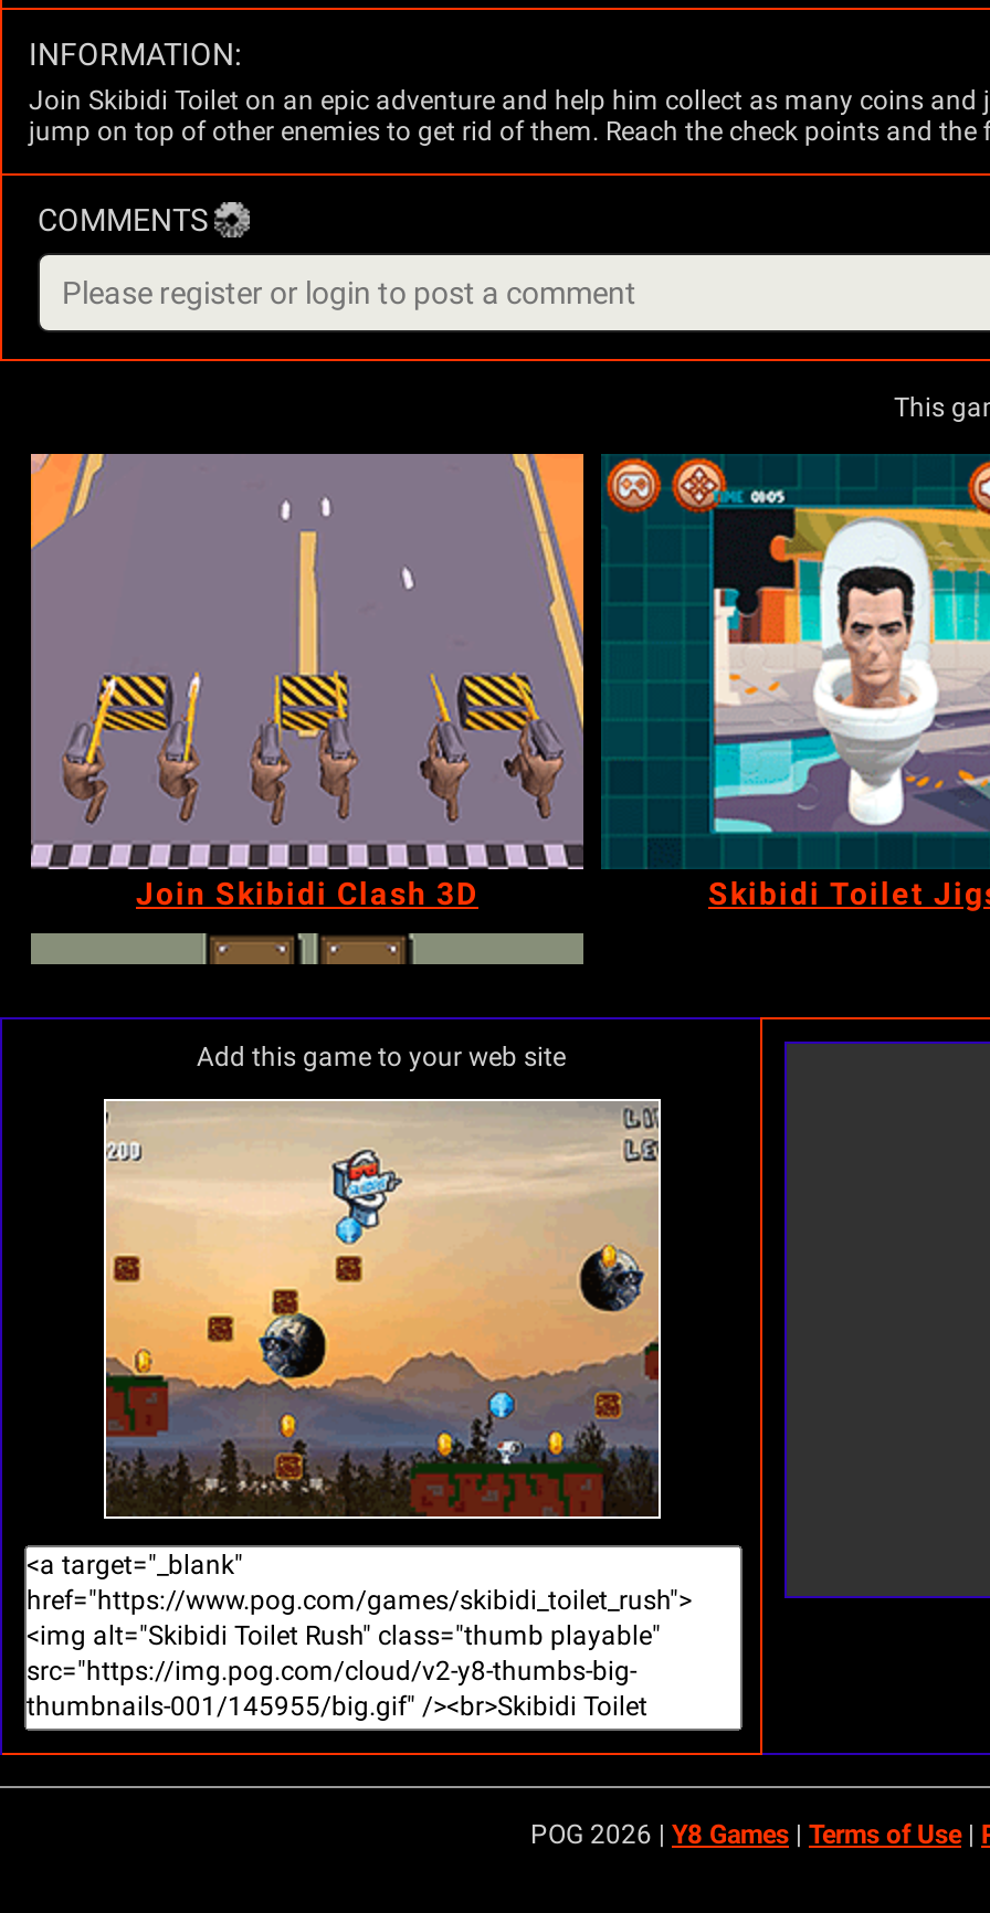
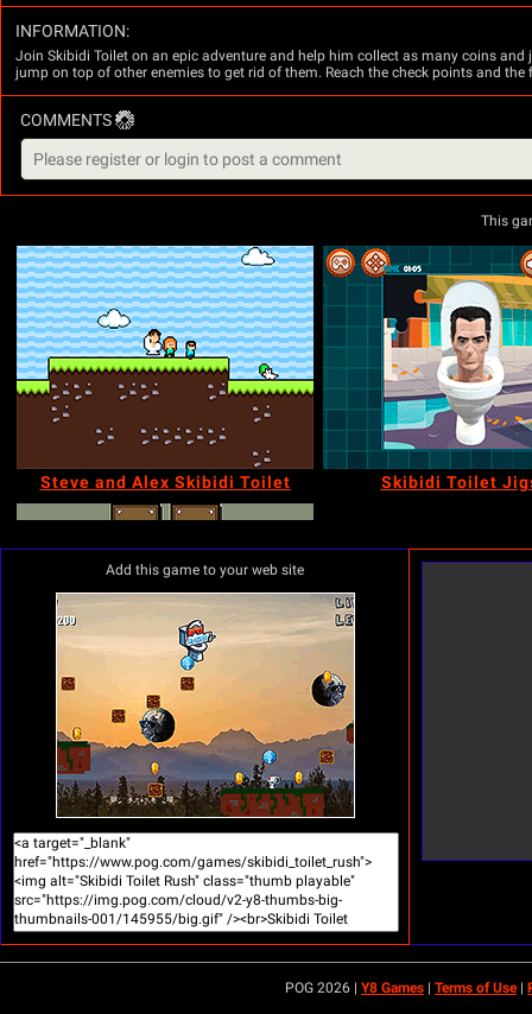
[29,452,586,911] [image] | Join Skibidi Clash 3D -> [15,245,315,492] [image] | Steve and Alex Skibidi Toilet

